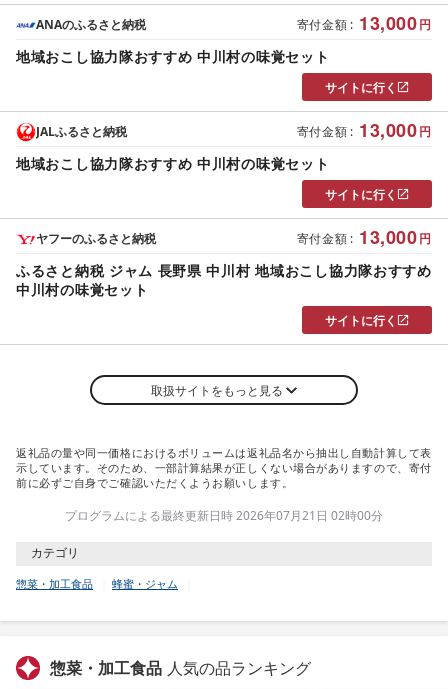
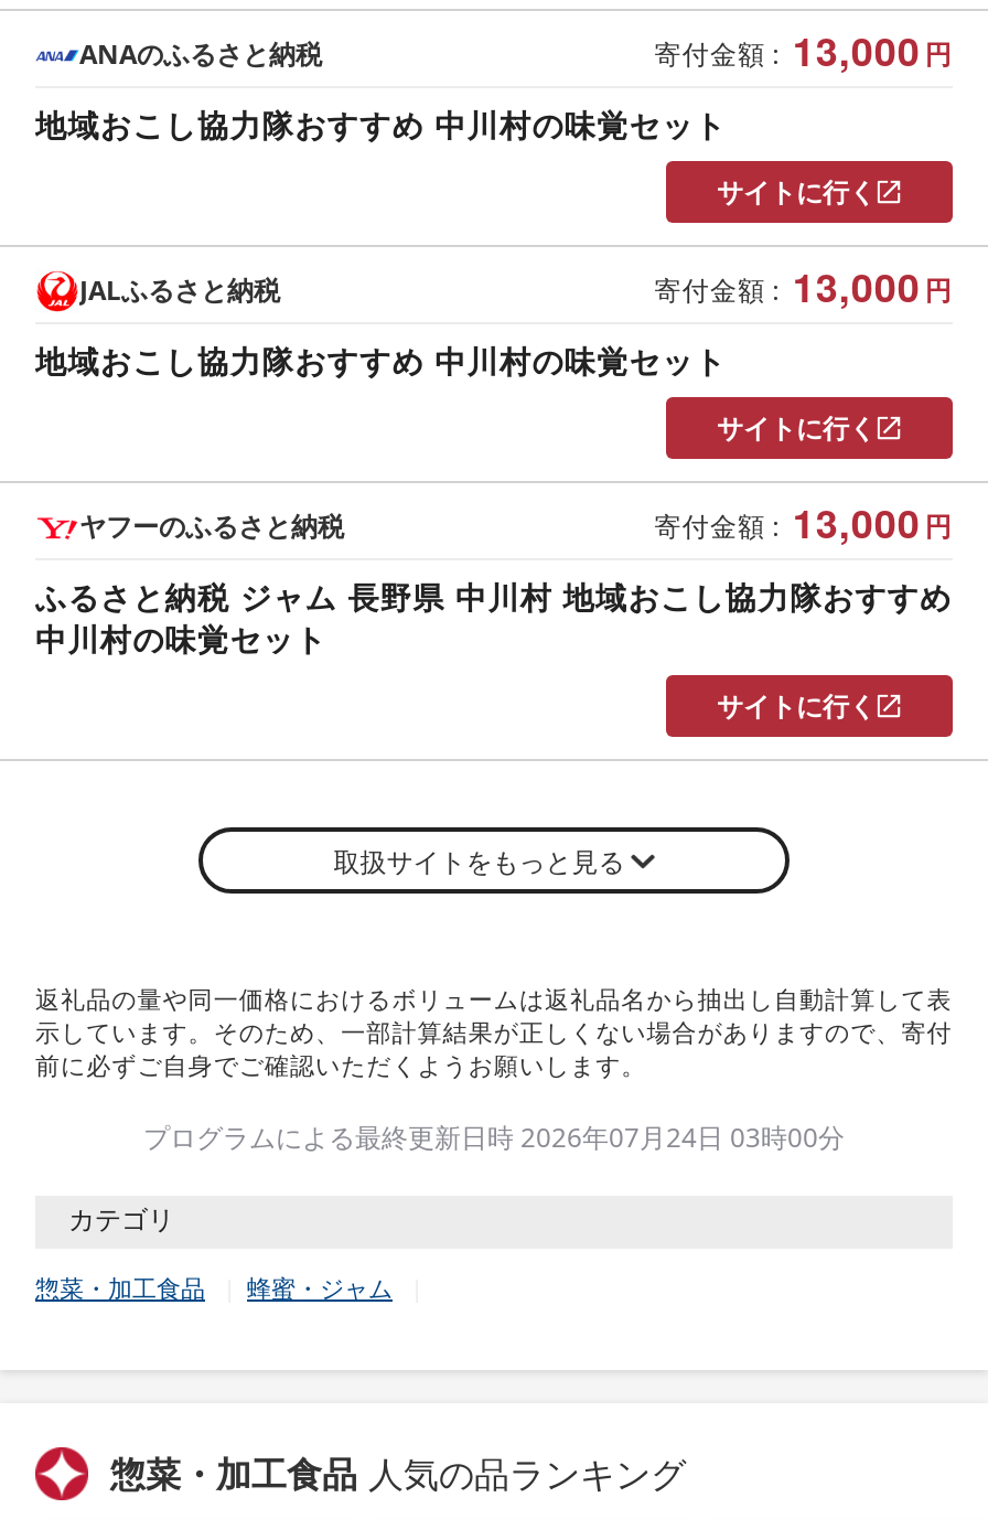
[65,507,383,524] プログラムによる最終更新日時 2026年07月21日 02時00分 -> [143,1119,845,1156] プログラムによる最終更新日時 2026年07月24日 03時00分

